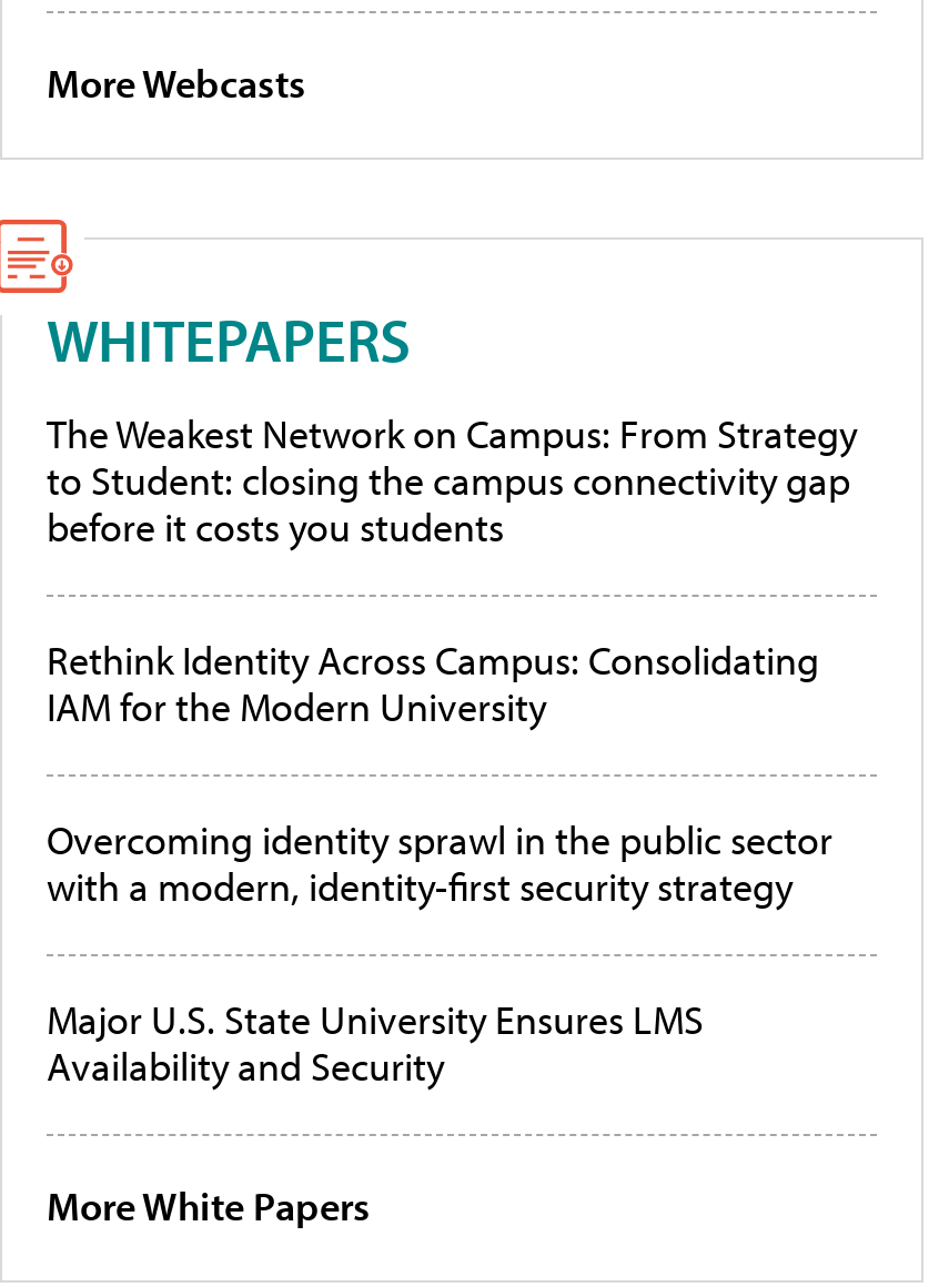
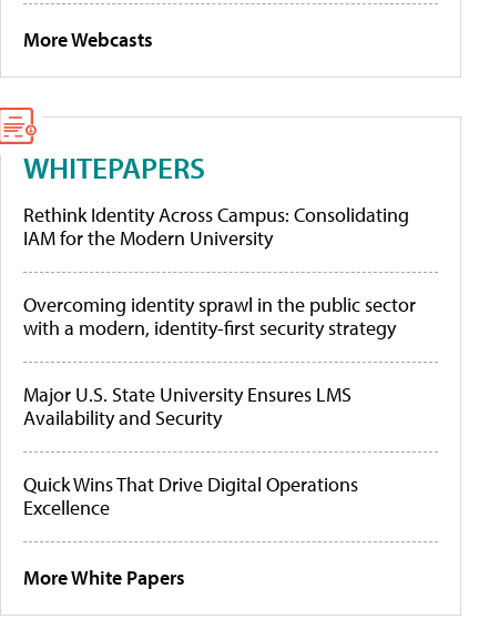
[47,409,857,554] The Weakest Network on Campus: From Strategy | to Student: closing the campus connectivity gap | before it costs you students -> none
moved [47,636,832,1093] -> [23,202,416,431]: Rethink Identity Across Campus: Consolidating | IAM for the Modern University | Overcoming identity sprawl in the public sector | with a modern, identity-first security strategy | Major U.S. State University Ensures LMS | Availability and Security
none -> [23,472,358,521] Quick Wins That Drive Digital Operations | Excellence

